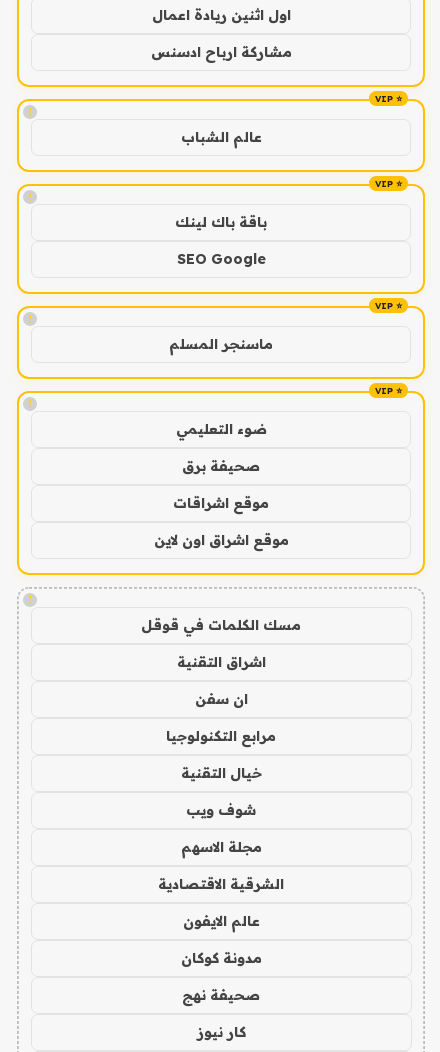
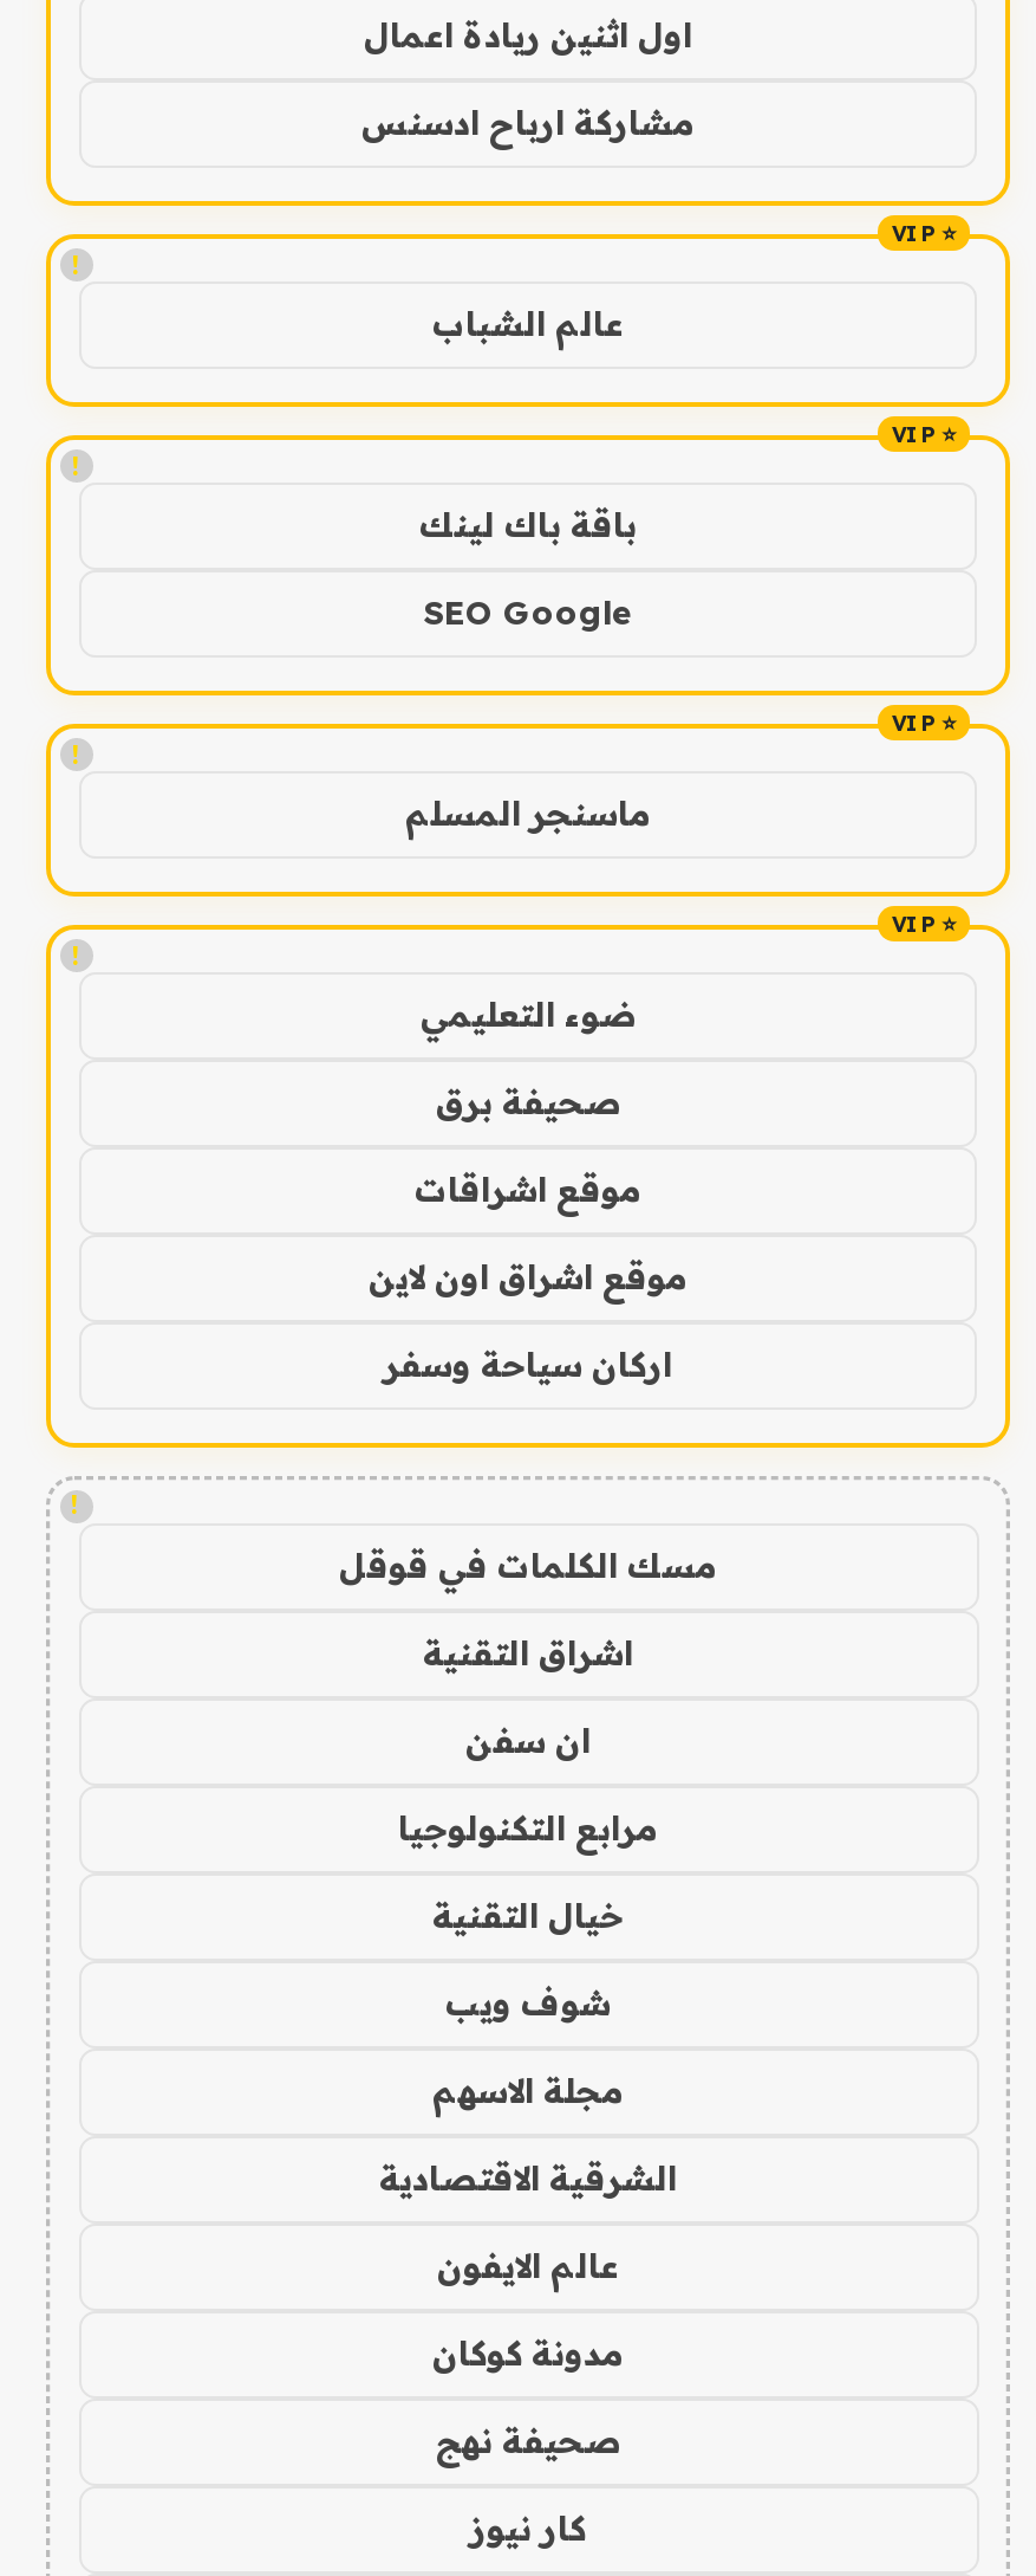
none -> [384,1344,672,1386] اركان سياحة وسفر

